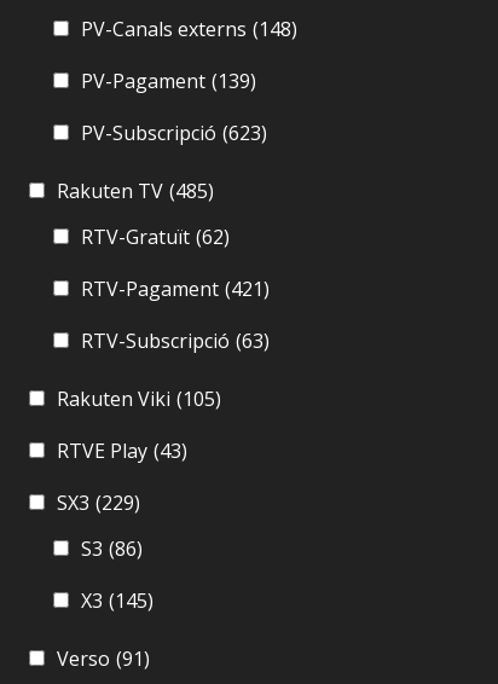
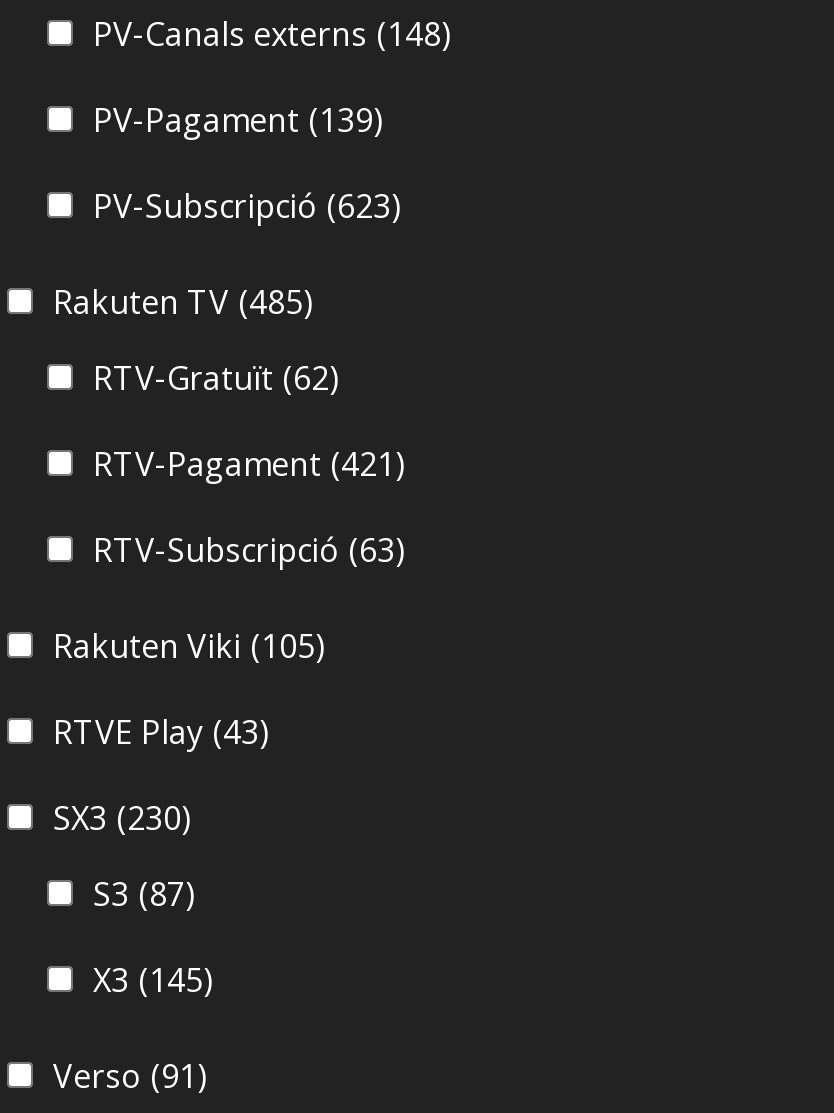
[57,490,140,516] SX3 (229) -> [53,796,191,840] SX3 (230)
[81,535,143,562] S3 (86) -> [93,872,195,916] S3 (87)

